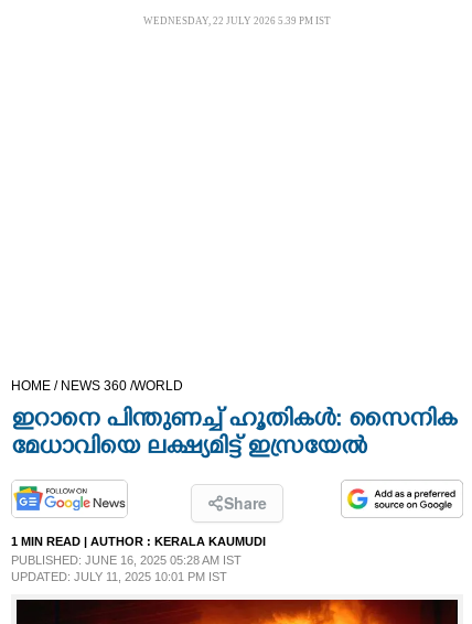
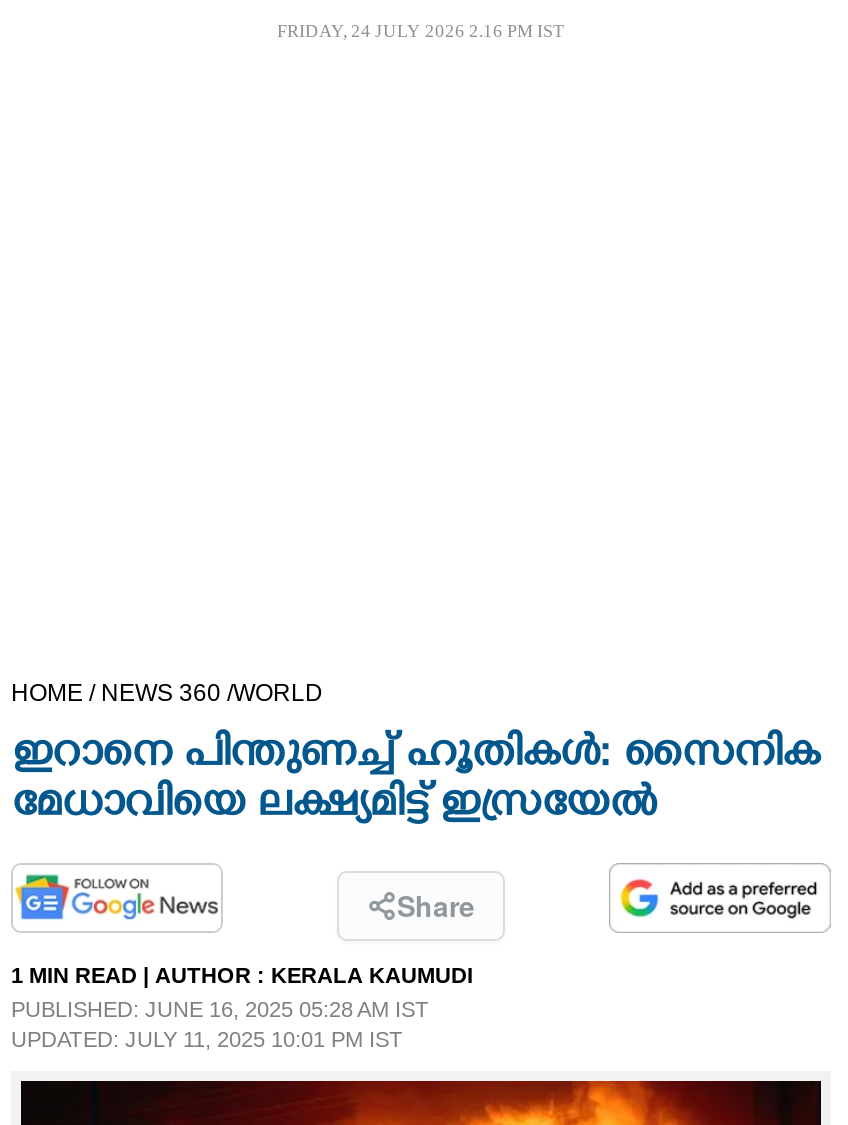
[143,15,331,26] WEDNESDAY, 22 JULY 2026 5.39 PM IST -> [277,21,565,41] FRIDAY, 24 JULY 2026 2.16 PM IST

